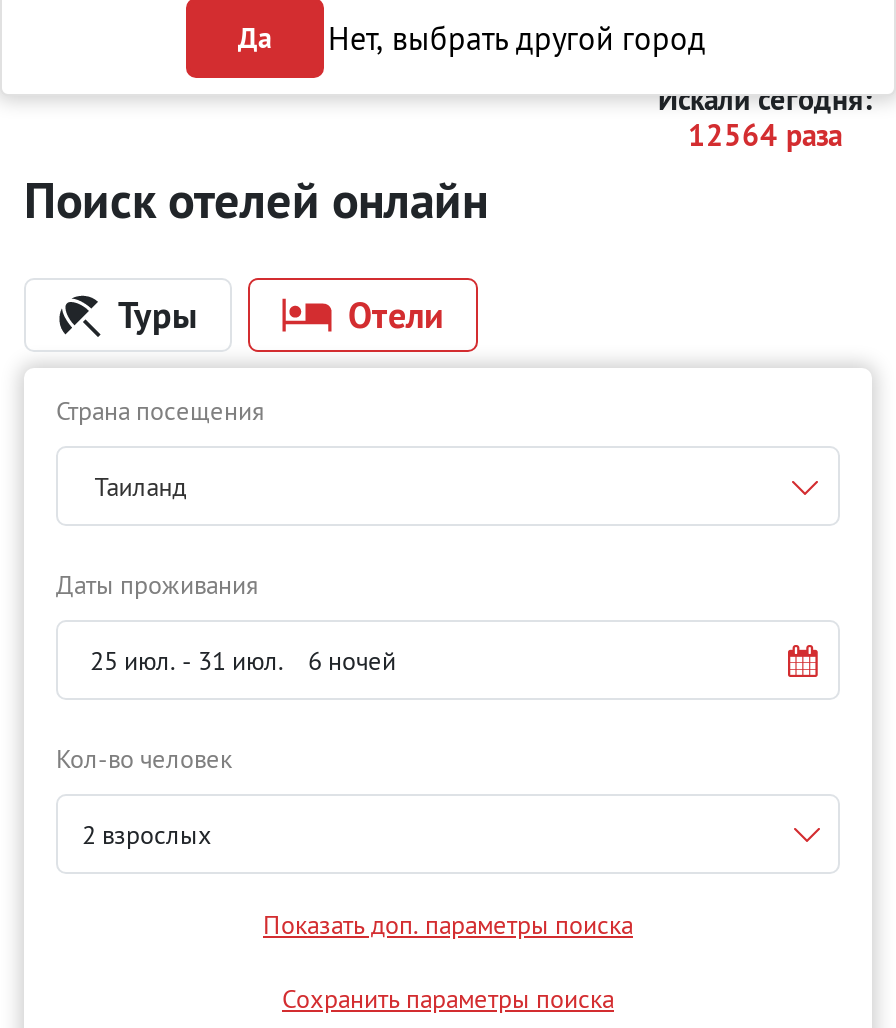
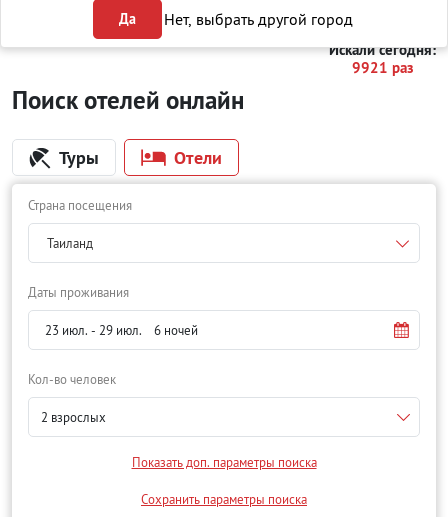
[688,116,842,154] 12564 раза -> [352,58,413,77] 9921 раз

